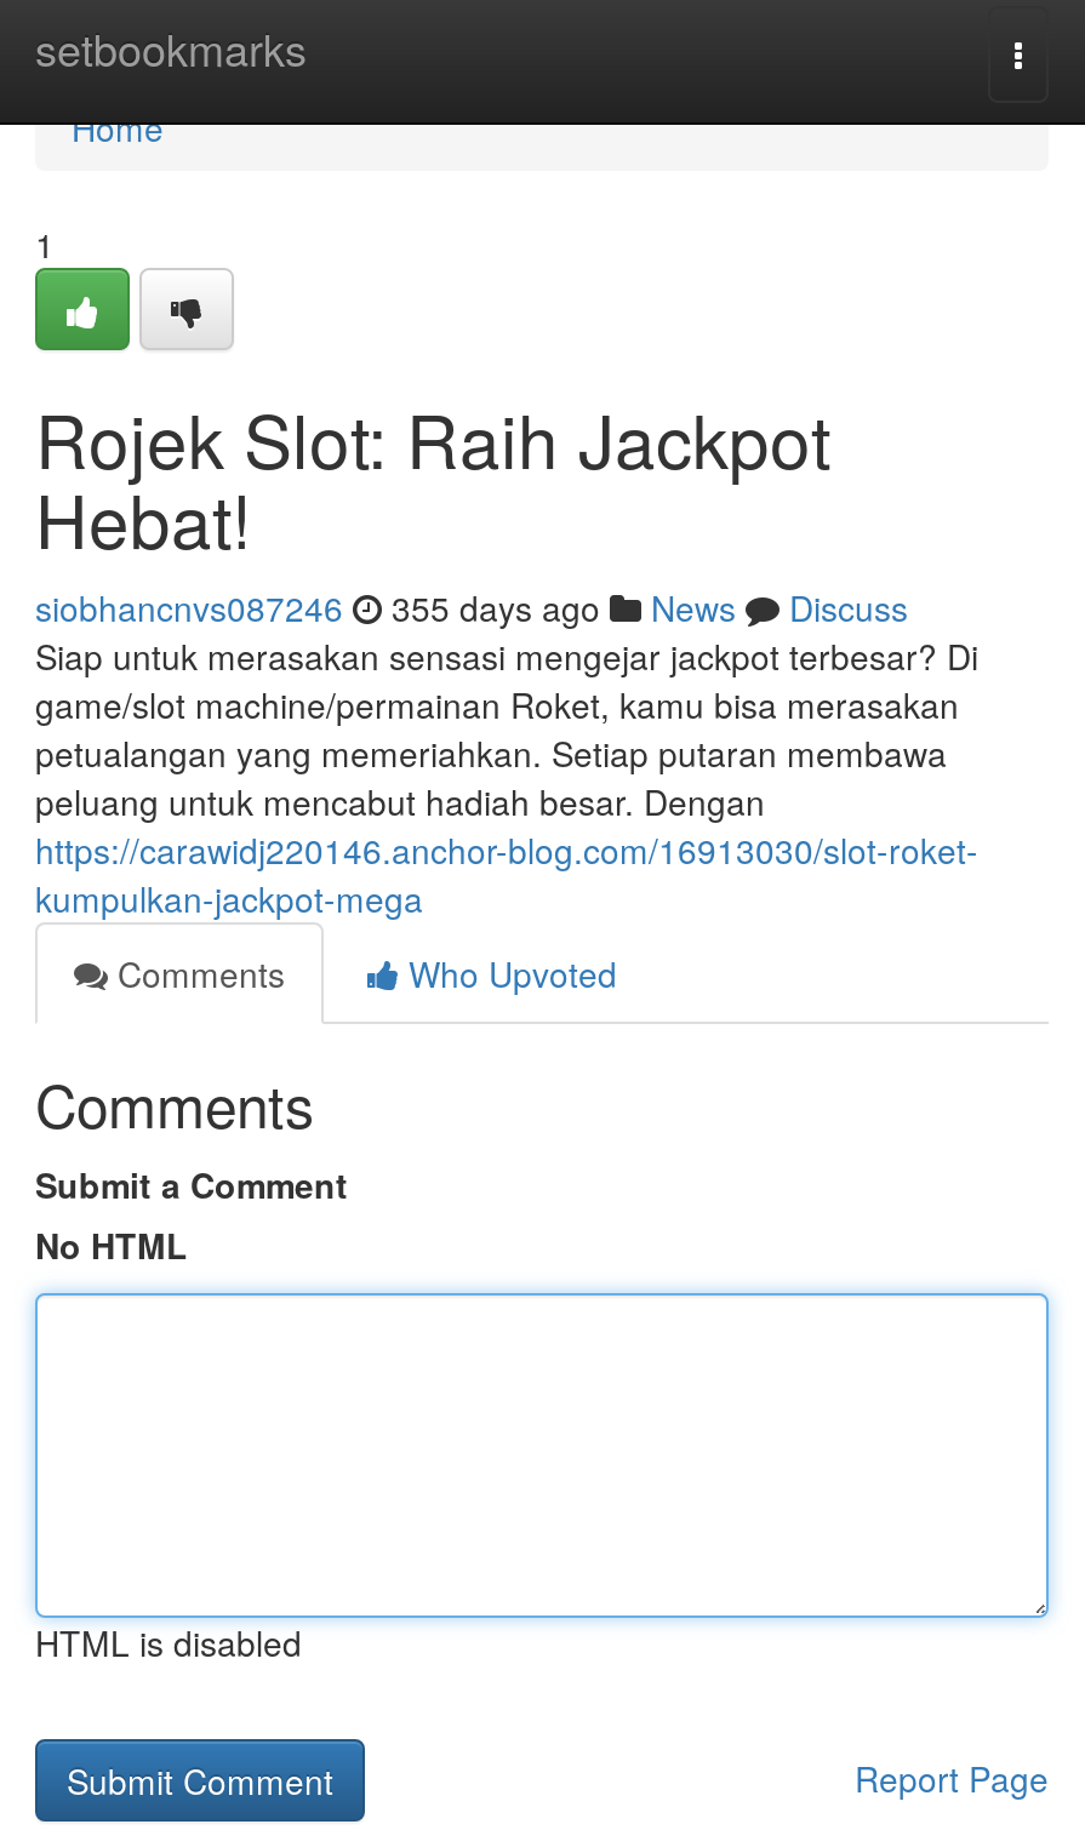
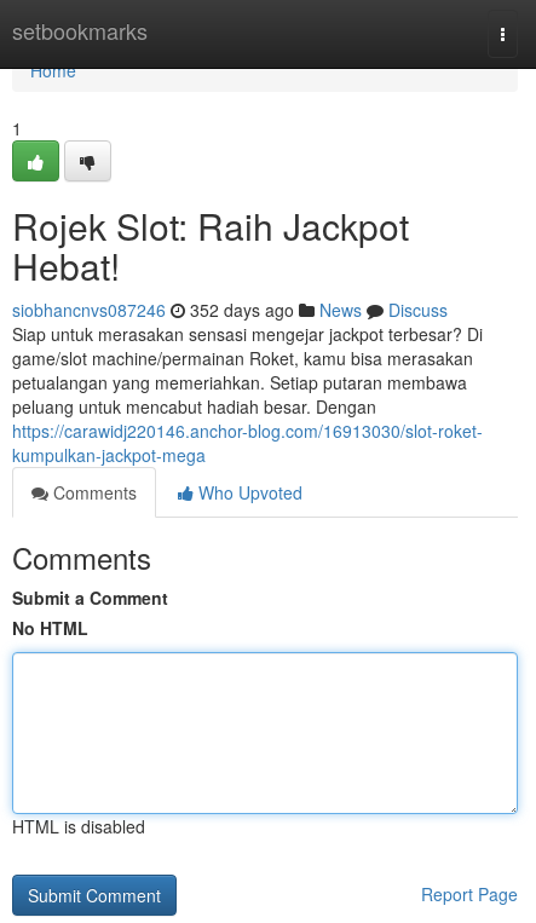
[35,583,908,631] siobhancnvs087246 355 days ago News Discuss -> [12,298,448,322] siobhancnvs087246 352 days ago News Discuss

